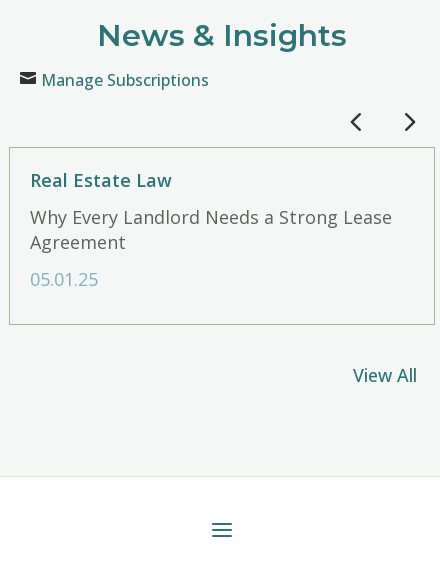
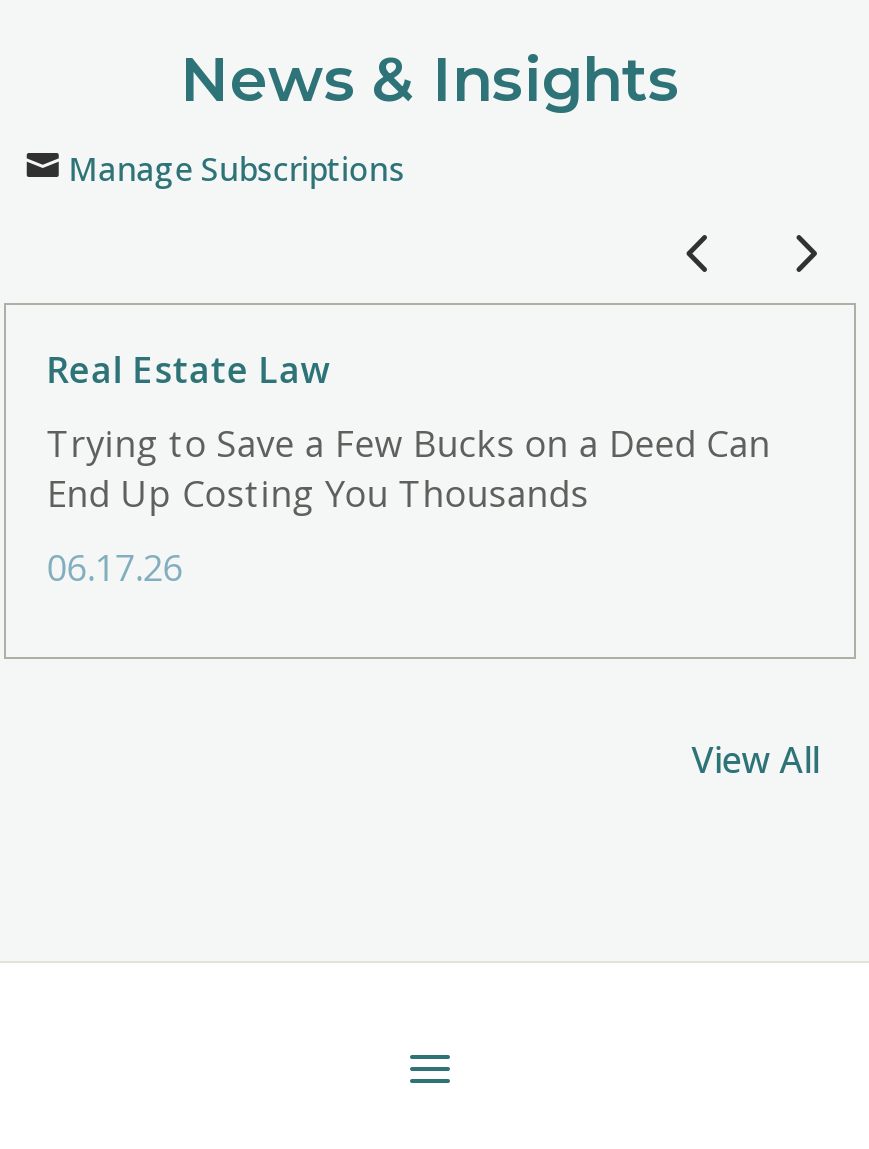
[30,205,392,254] Why Every Landlord Needs a Strong Lease | Agreement -> [46,419,770,517] Trying to Save a Few Bucks on a Deed Can | End Up Costing You Thousands
[30,267,98,291] 05.01.25 -> [46,543,182,591] 06.17.26

